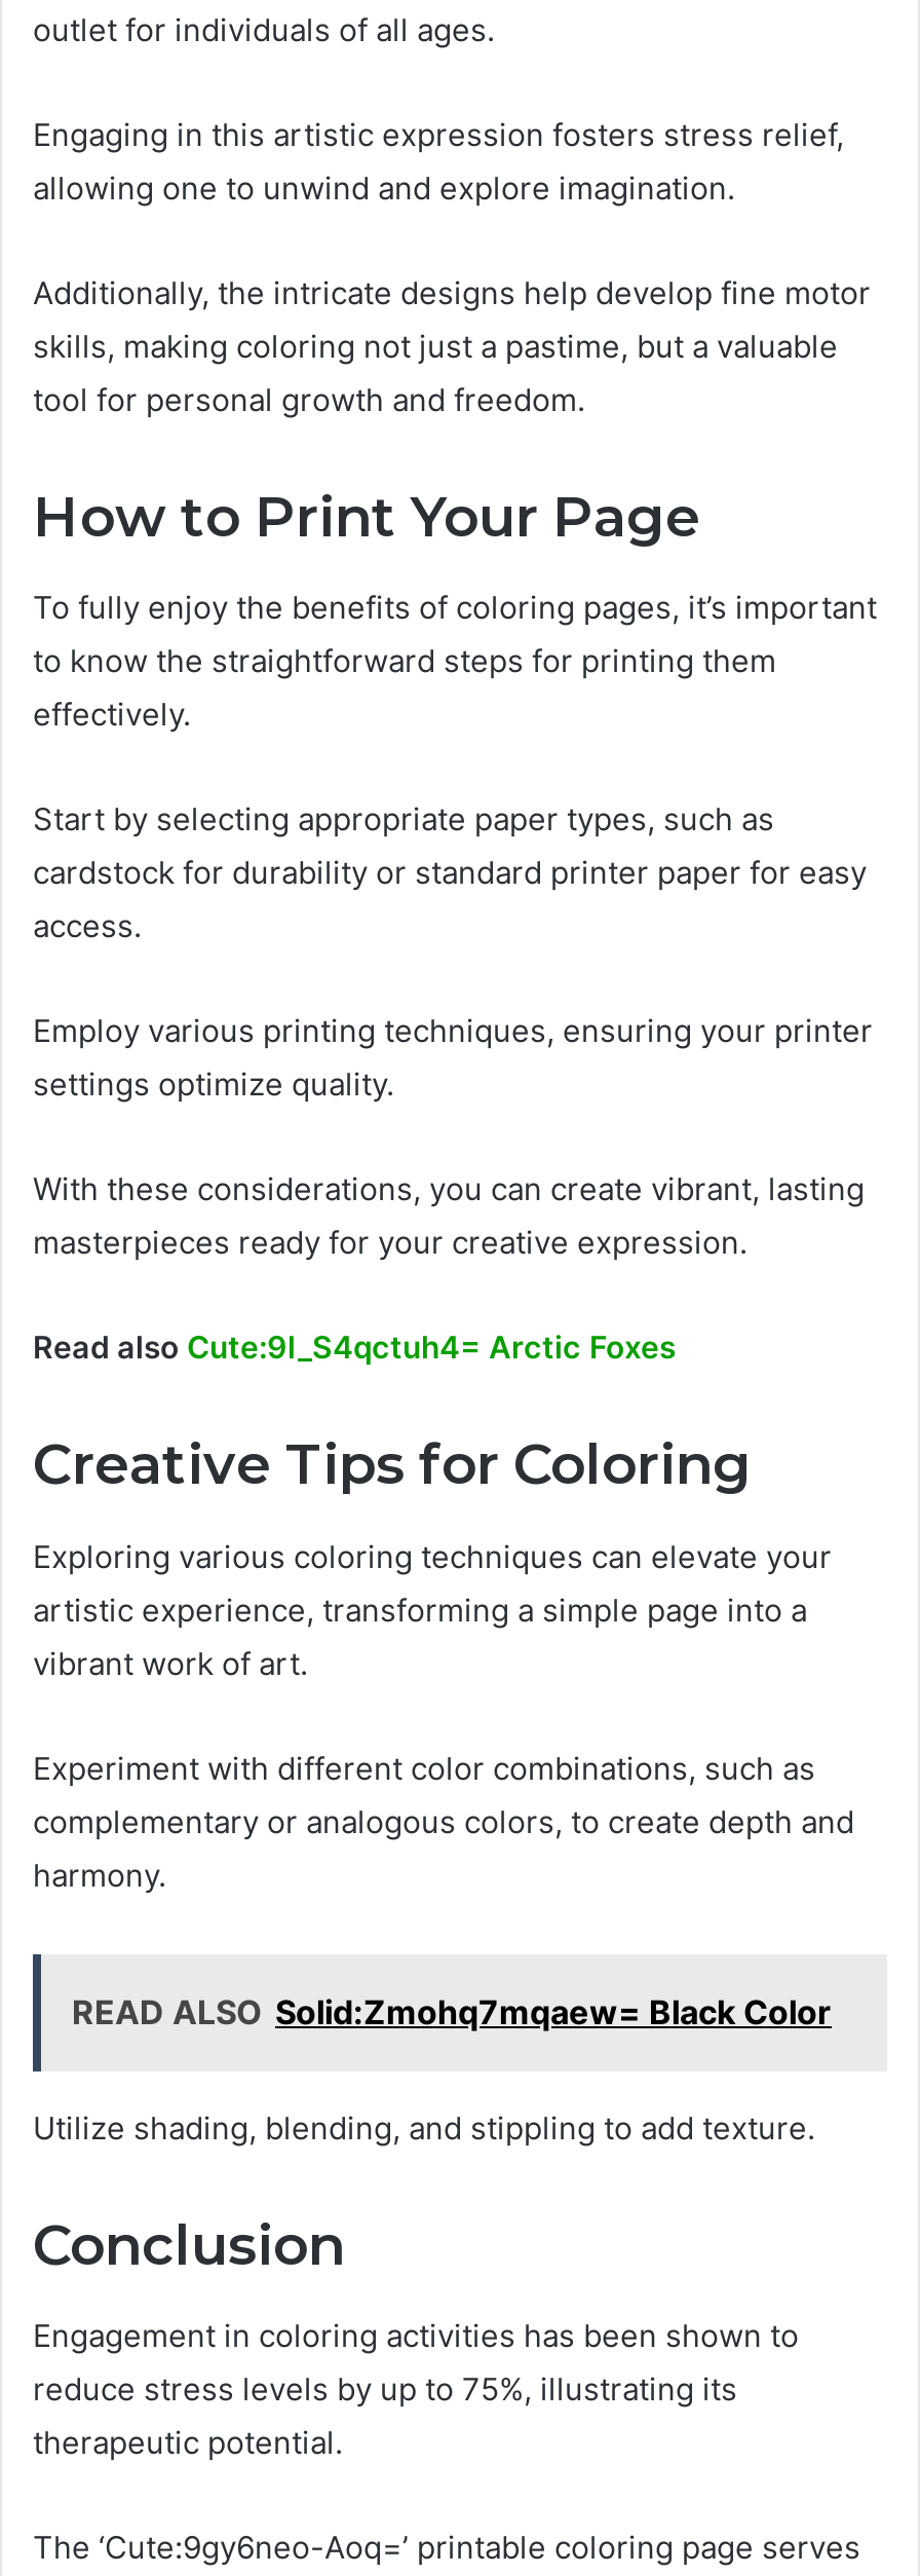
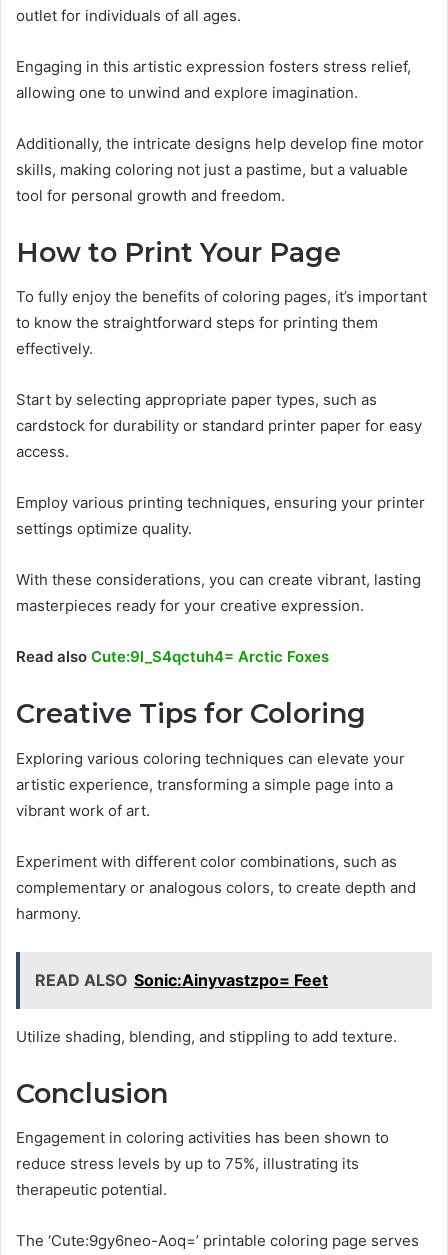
[72,1991,832,2032] READ ALSO Solid:Zmohq7mqaew= Black Color -> [35,970,328,990] READ ALSO Sonic:Ainyvastzpo= Feet

